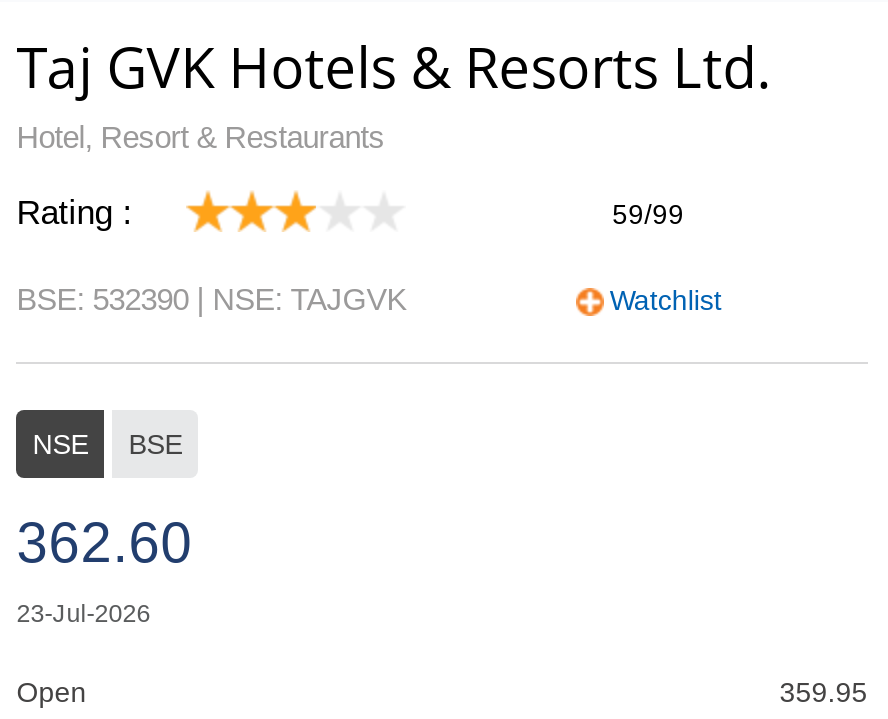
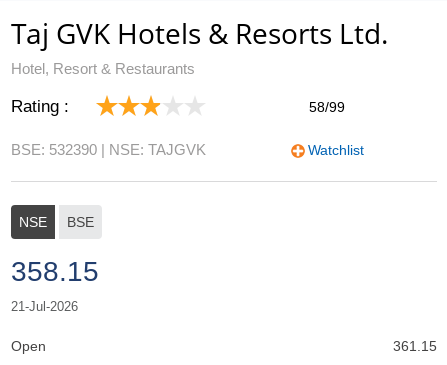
[612,200,684,230] 59/99 -> [309,100,345,115] 58/99
[16,512,192,628] 362.60 | 23-Jul-2026 -> [11,256,99,314] 358.15 | 21-Jul-2026
[780,676,868,708] 359.95 -> [393,338,437,354] 361.15

